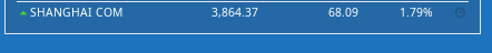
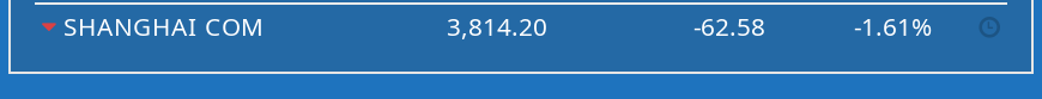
[211,4,258,20] 3,864.37 -> [447,10,547,43] 3,814.20
[328,4,358,20] 68.09 -> [693,10,765,43] -62.58
[400,4,433,20] 1.79% -> [854,10,933,43] -1.61%

